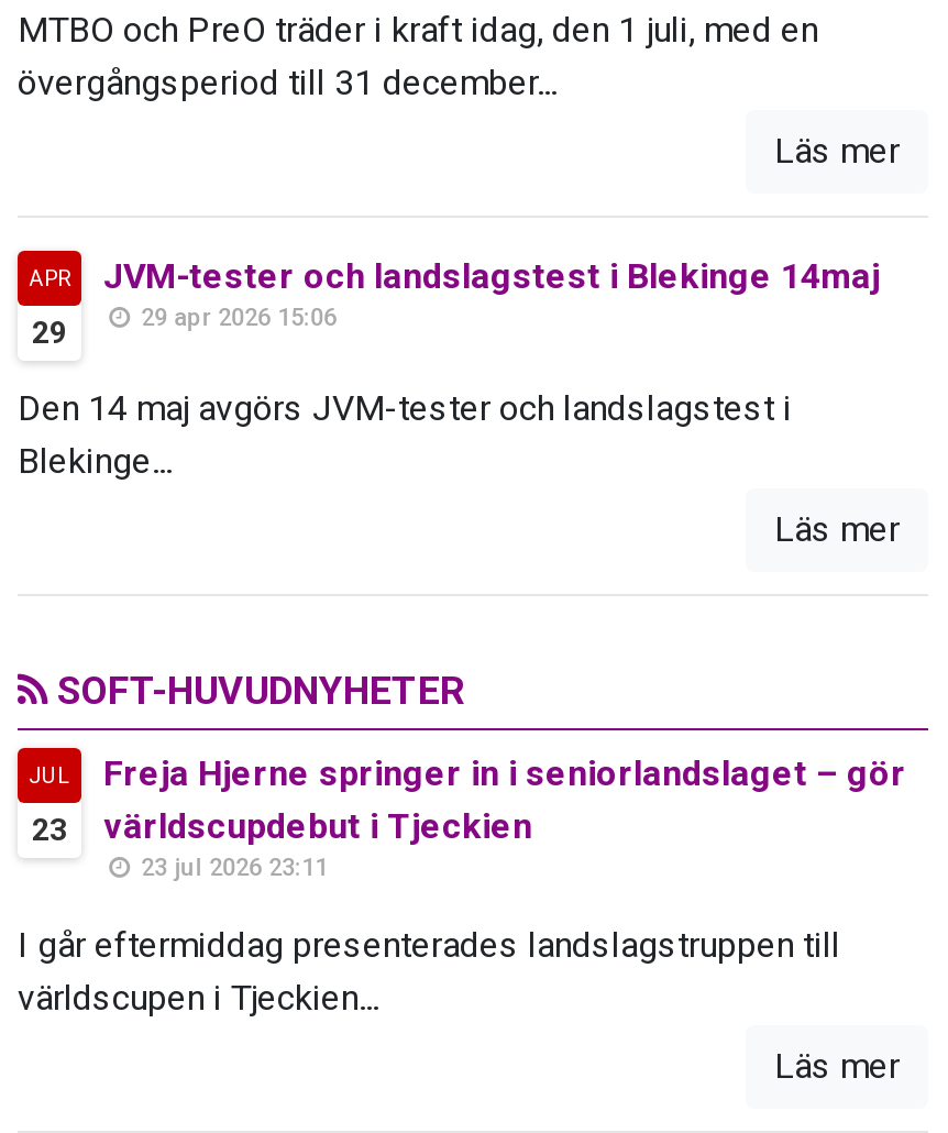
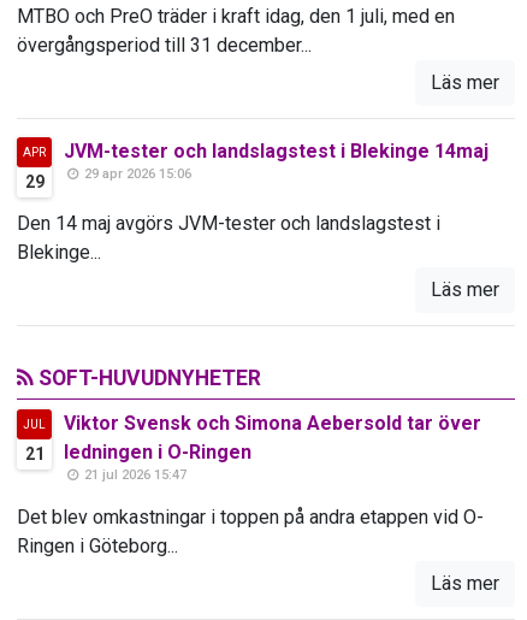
[103,752,906,882] Freja Hjerne springer in i seniorlandslaget – gör | världscupdebut i Tjeckien | 23 jul 2026 23:11 -> [64,411,481,482] Viktor Svensk och Simona Aebersold tar över | ledningen i O-Ringen | 21 jul 2026 15:47
[32,811,67,846] 23 -> [25,444,44,463] 21
[18,923,840,1018] I går eftermiddag presenterades landslagstruppen till | världscupen i Tjeckien... -> [17,505,484,557] Det blev omkastningar i toppen på andra etappen vid O- | Ringen i Göteborg...

